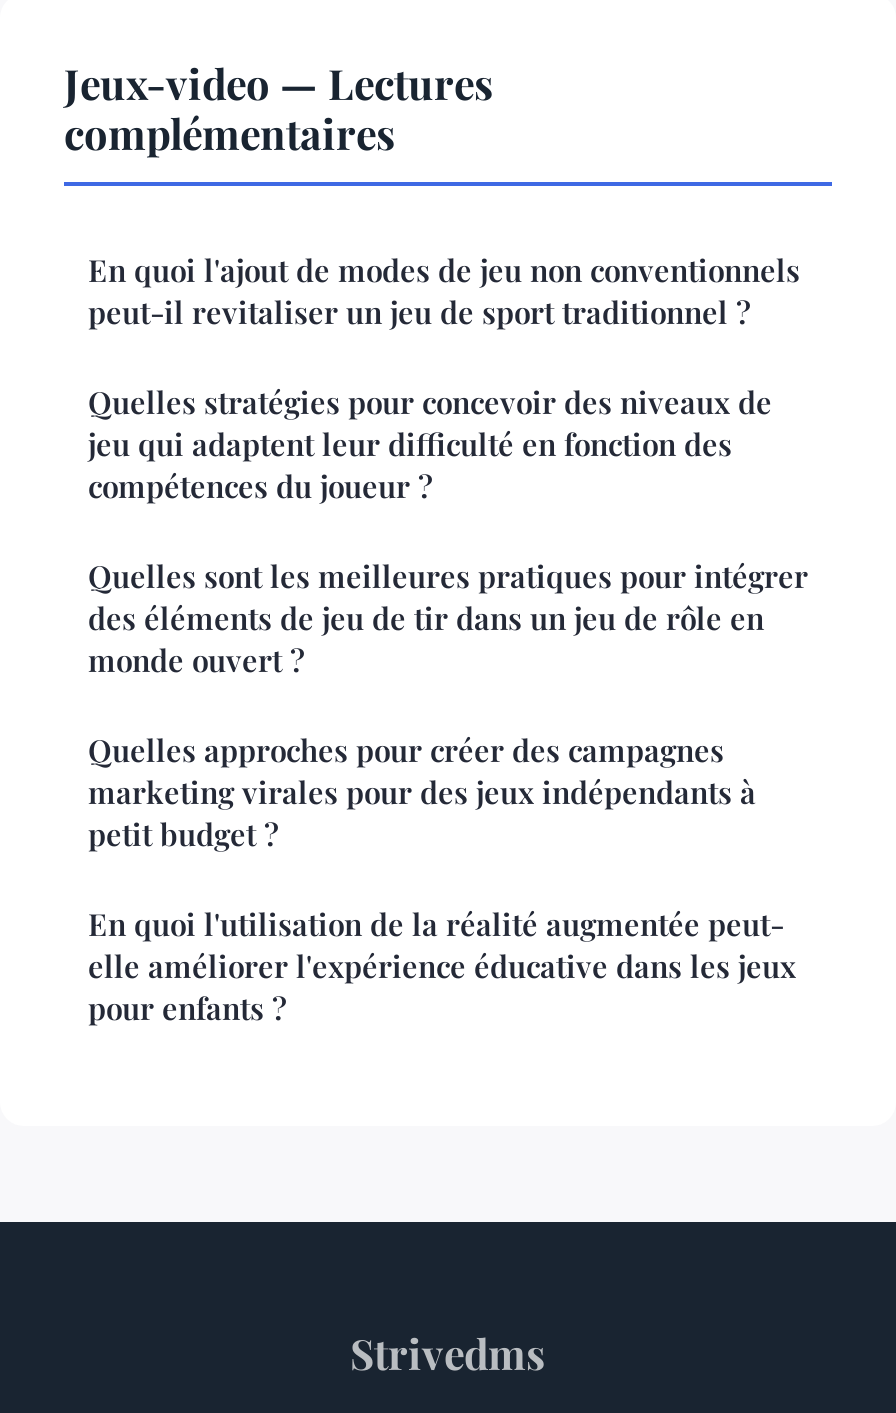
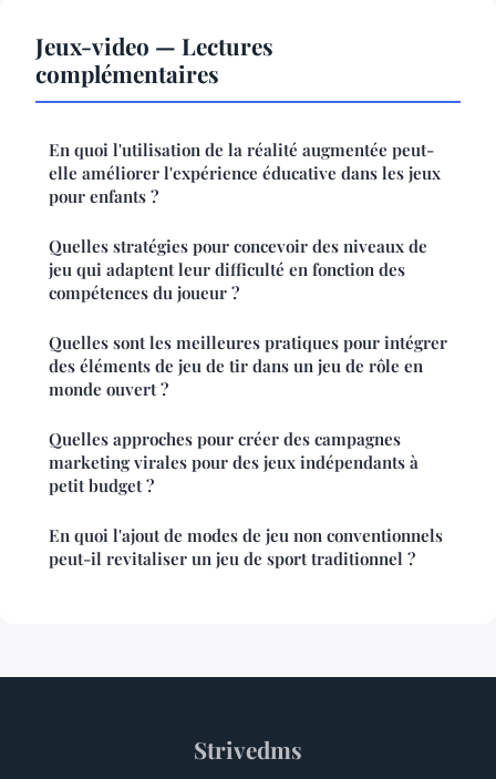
moved [88,251,800,333] -> [49,525,443,570]: En quoi l'ajout de modes de jeu non conventionnels | peut-il revitaliser un jeu de sport traditionnel ?
moved [88,383,808,855] -> [49,235,447,497]: Quelles stratégies pour concevoir des niveaux de | jeu qui adaptent leur difficulté en fonction des | compétences du joueur ? | ... | marketing virales pour des jeux indépendants à | petit budget ?
moved [88,905,796,1029] -> [49,139,441,208]: En quoi l'utilisation de la réalité augmentée peut- | elle améliorer l'expérience éducative dans les jeux | pour enfants ?

